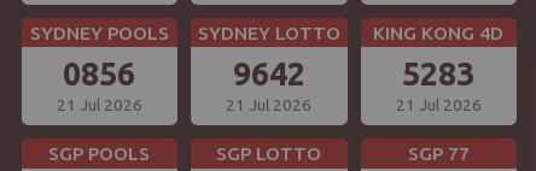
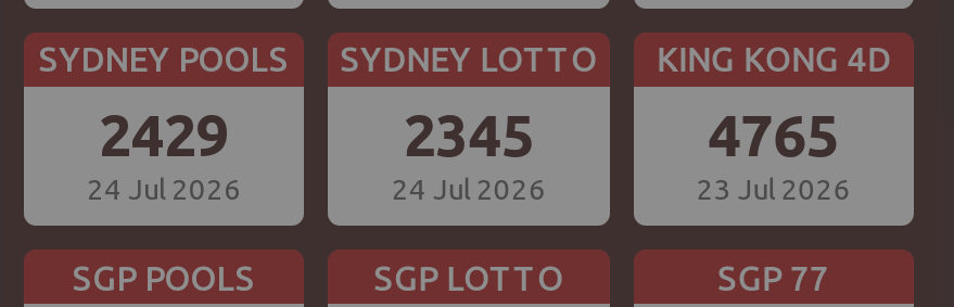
[63,56,136,92] 0856 -> [99,101,229,166] 2429
[233,56,305,92] 9642 -> [404,101,534,166] 2345
[402,56,475,92] 5283 -> [708,101,839,166] 4765
[57,96,142,114] 21 Jul 2026 -> [87,173,241,206] 24 Jul 2026
[226,96,312,114] 21 Jul 2026 -> [392,173,546,206] 24 Jul 2026
[396,96,481,114] 21 Jul 2026 -> [696,173,850,206] 23 Jul 2026

